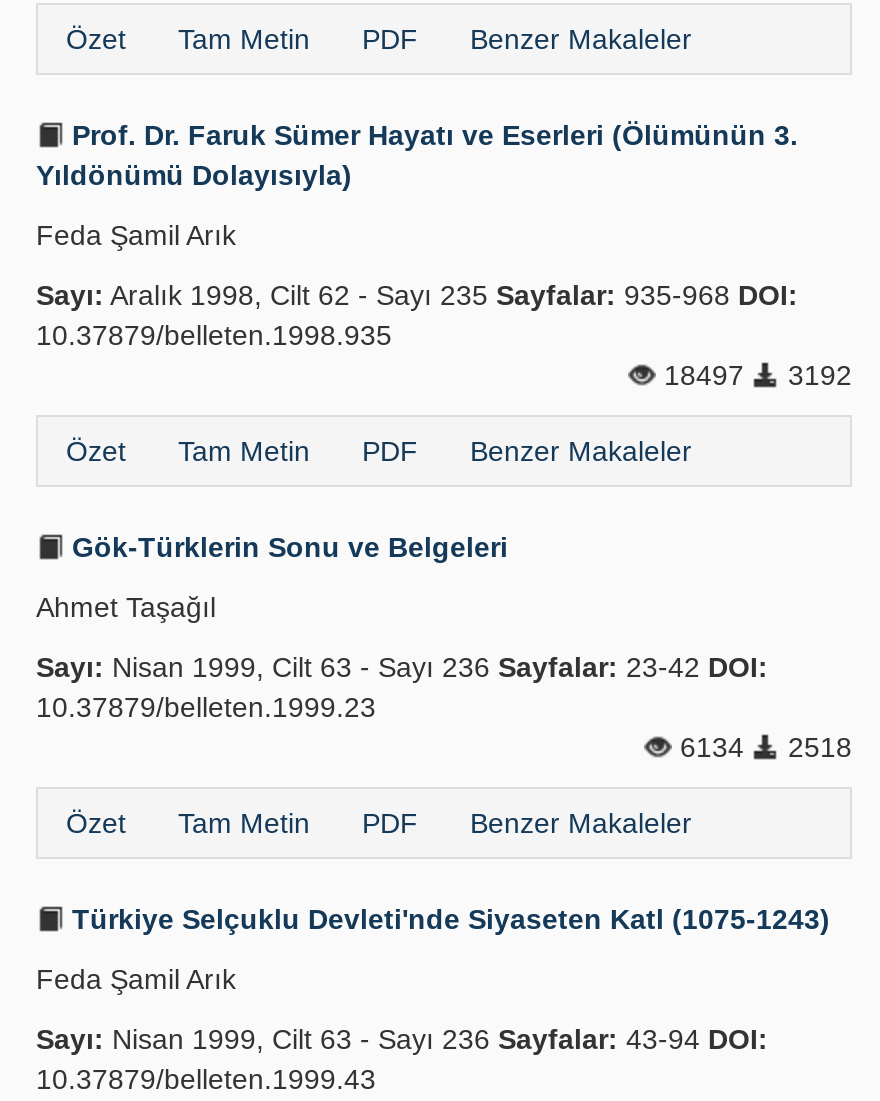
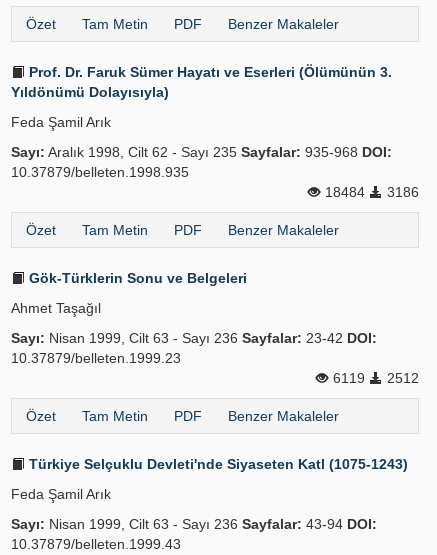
[656,359,752,391] 18497 -> [321,184,369,200] 18484
[780,359,852,391] 3192 -> [383,184,419,200] 3186
[672,731,752,763] 6134 -> [329,370,369,386] 6119
[780,731,852,763] 2518 -> [383,370,419,386] 2512

